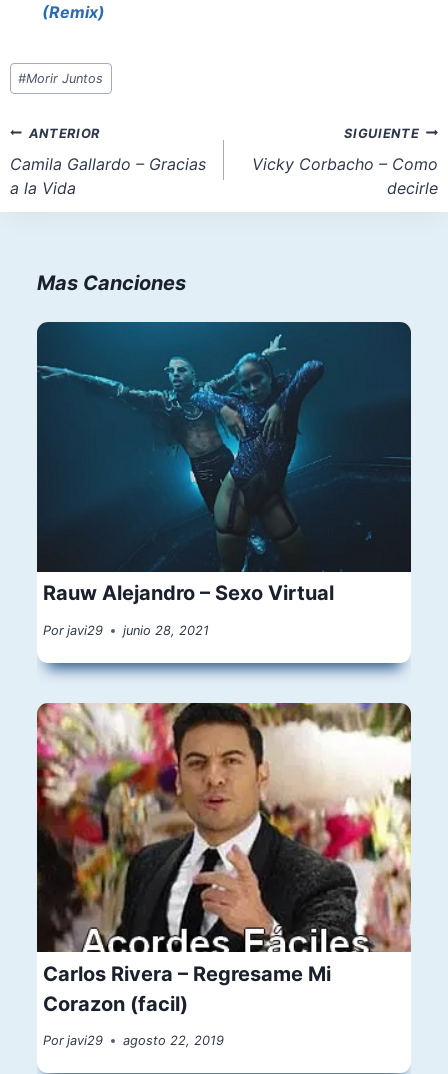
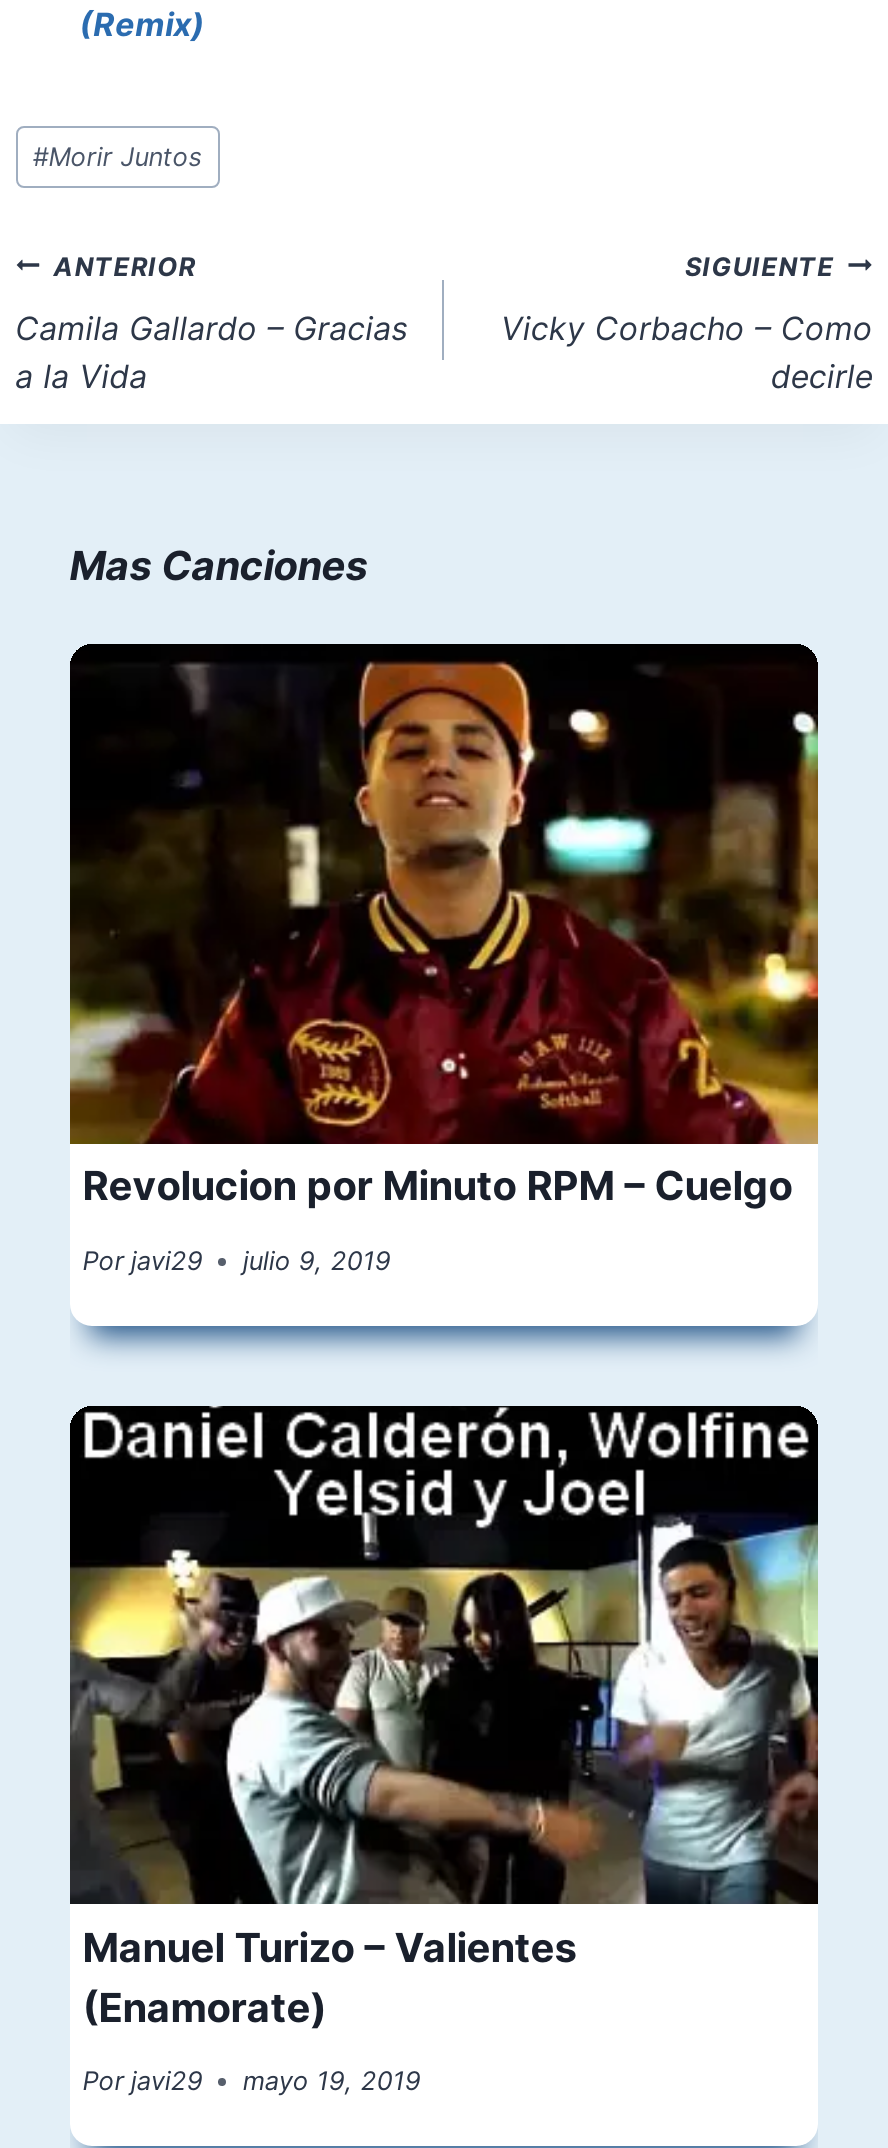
[36,321,412,605] [image] | Rauw Alejandro – Sexo Virtual -> [68,642,820,1211] [image] | Revolucion por Minuto RPM – Cuelgo
[43,623,209,638] Por javi29 junio 28, 2021 -> [82,1246,391,1276] Por javi29 julio 9, 2019
[36,702,412,1015] [image] | Carlos Rivera – Regresame Mi | Corazon (facil) -> [68,1404,820,2031] [image] | Manuel Turizo – Valientes | (Enamorate)
[43,1033,224,1048] Por javi29 agosto 22, 2019 -> [82,2067,421,2097] Por javi29 mayo 19, 2019

